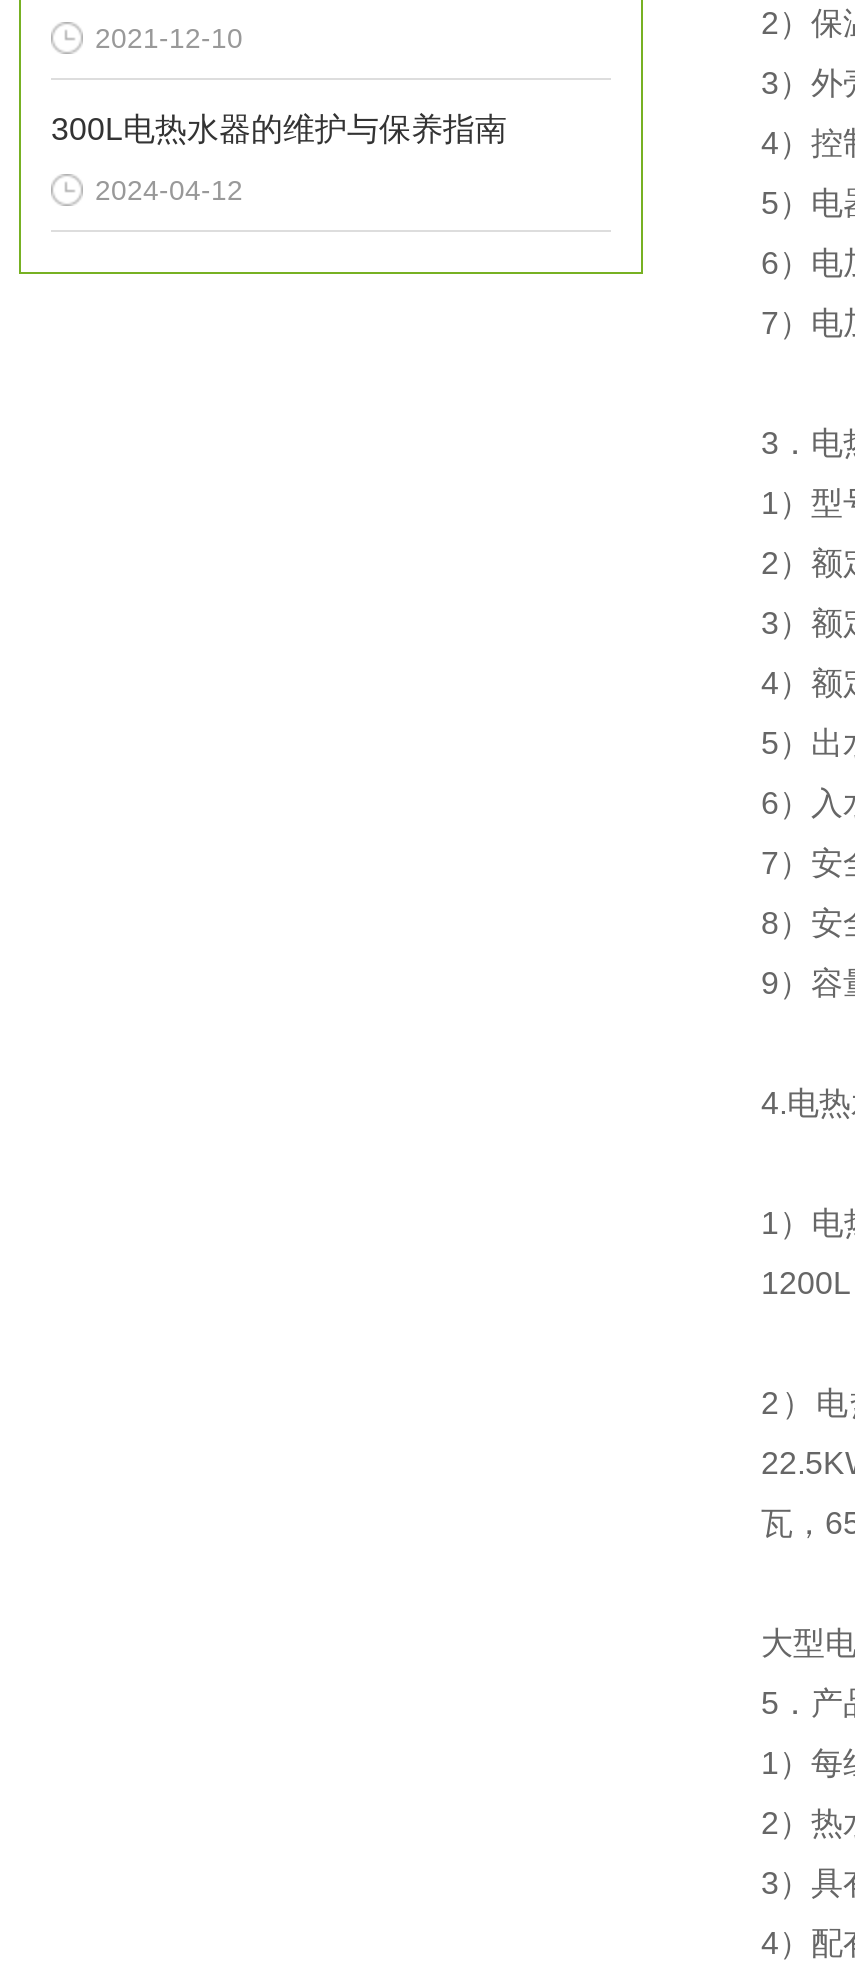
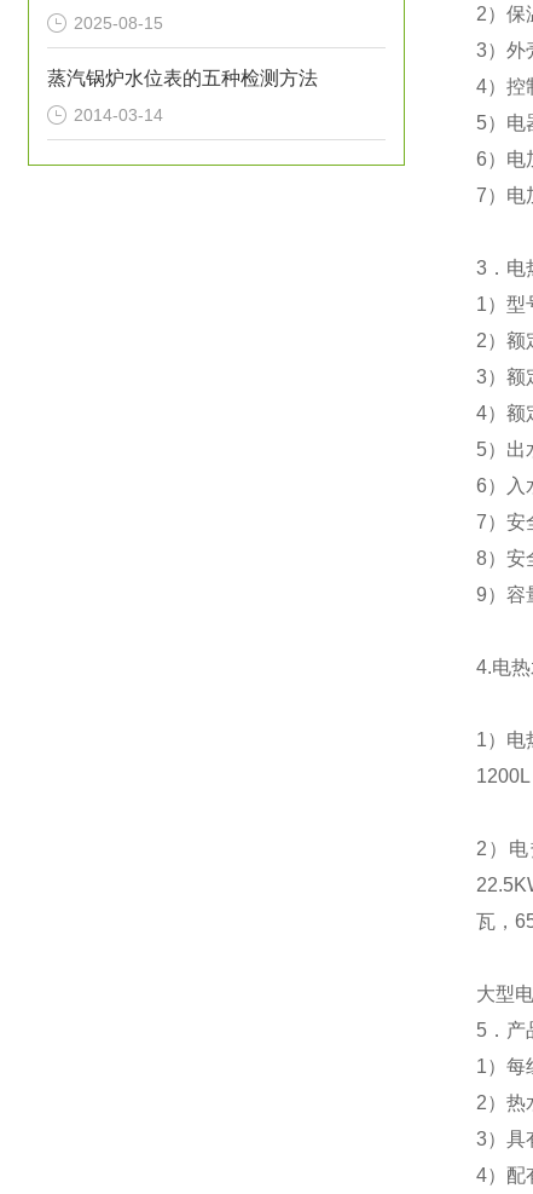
[95,22,243,54] 2021-12-10 -> [74,13,163,33] 2025-08-15
[51,112,507,146] 300L电热水器的维护与保养指南 -> [47,68,318,88] 蒸汽锅炉水位表的五种检测方法
[95,174,243,206] 2024-04-12 -> [74,105,163,125] 2014-03-14

